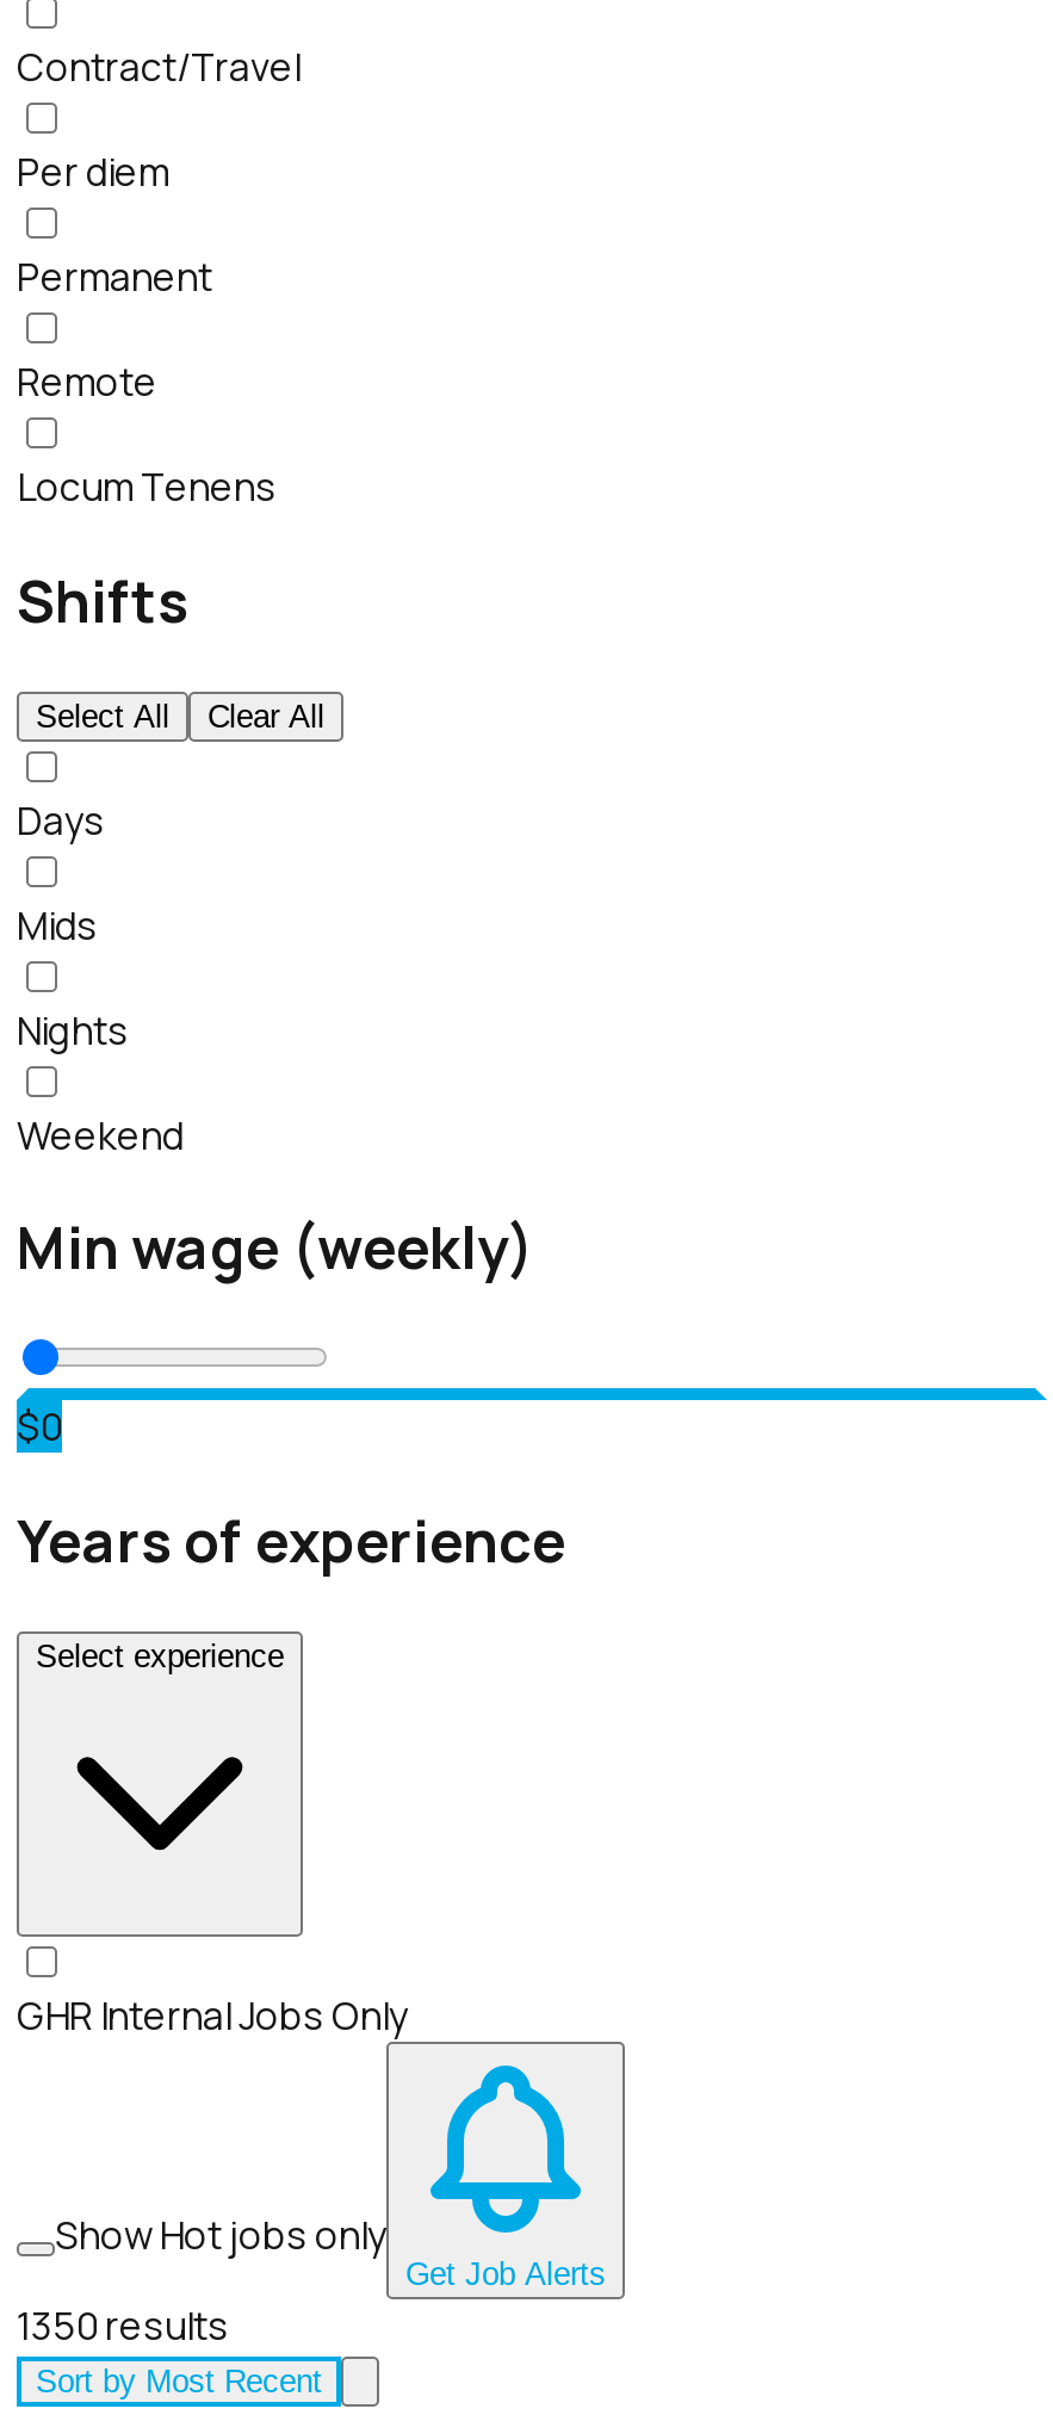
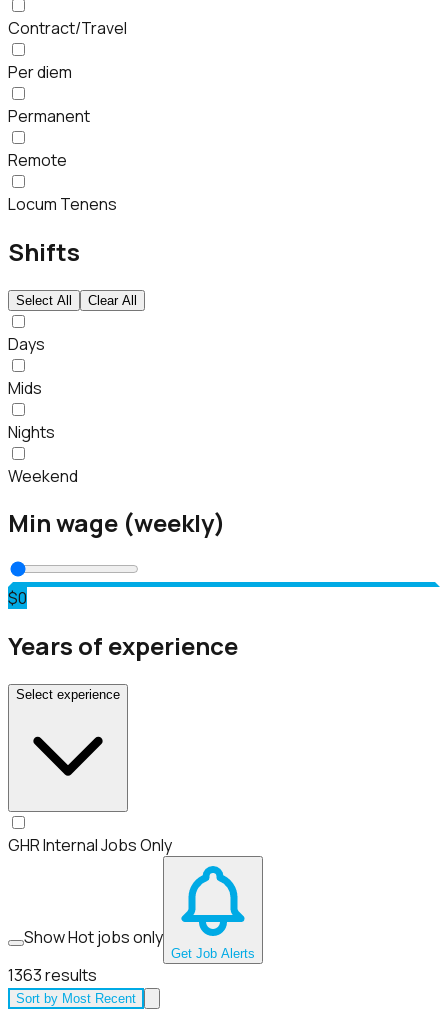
[17,2300,229,2352] 1350 results -> [8,964,97,986] 1363 results

